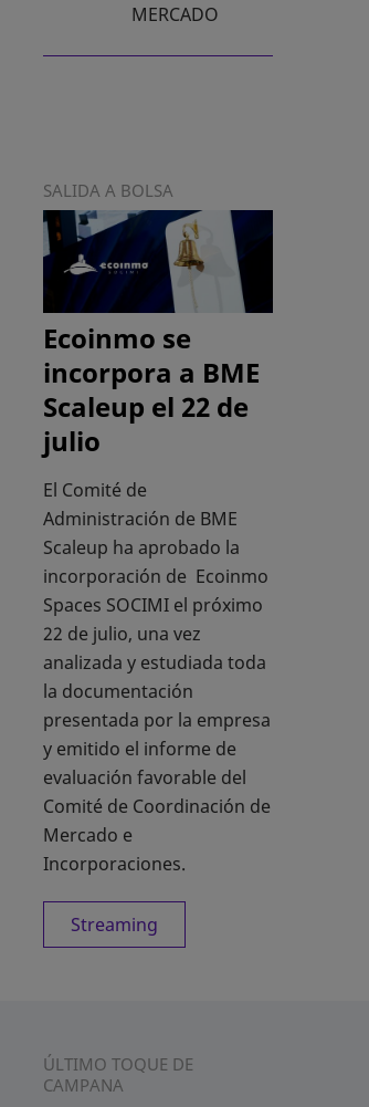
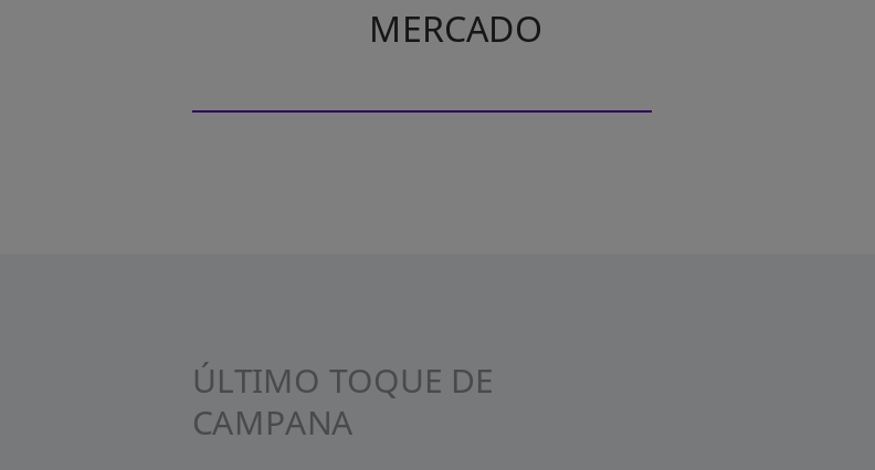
[43,179,173,201] SALIDA A BOLSA -> none
[42,209,271,937] [image] | Ecoinmo se | incorpora a BME | Scaleup el 22 de | julio | El Comité de | Administración de BME | Scaleup ha aprobado la | incorporación de Ecoinmo | Spaces SOCIMI el próximo | 22 de julio, una vez | analizada y estudiada toda | la documentación | presentada por la empresa | y emitido el informe de | evaluación favorable del | Comité de Coordinación de | Mercado e | Incorporaciones. | Streaming -> none
[221,209,274,314] [image] -> none

